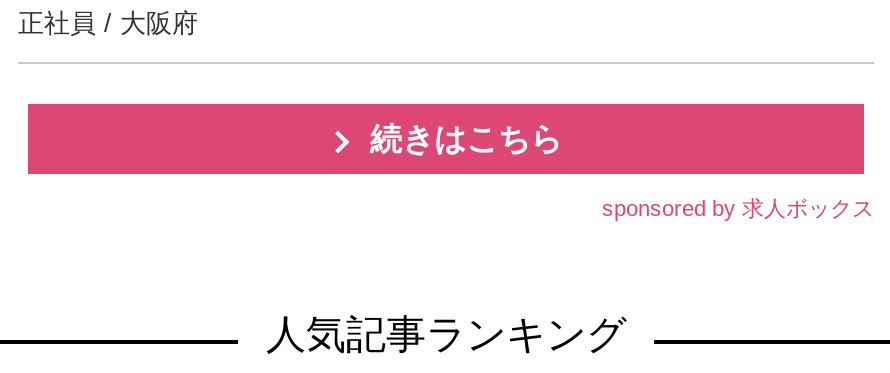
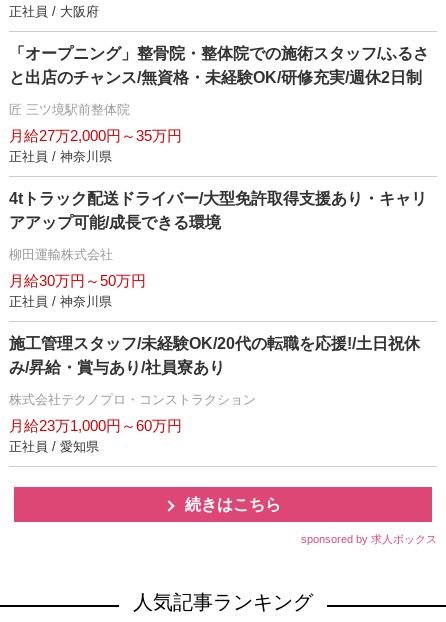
none -> [9,45,429,454] 「オープニング」整骨院・整体院での施術スタッフ/ふるさ | と出店のチャンス/無資格・未経験OK/研修充実/週休2日制 | 匠 三ツ境駅前整体院 | 月給27万2,000円～35万円 | 正社員 / 神奈川県 | 4tトラック配送ドライバー/大型免許取得支援あり・キャリ | アアップ可能/成長できる環境 | 柳田運輸株式会社 | 月給30万円～50万円 | 正社員 / 神奈川県 | 施工管理スタッフ/未経験OK/20代の転職を応援!/土日祝休 | み/昇給・賞与あり/社員寮あり | 株式会社テクノプロ・コンストラクション | 月給23万1,000円～60万円 | 正社員 / 愛知県

